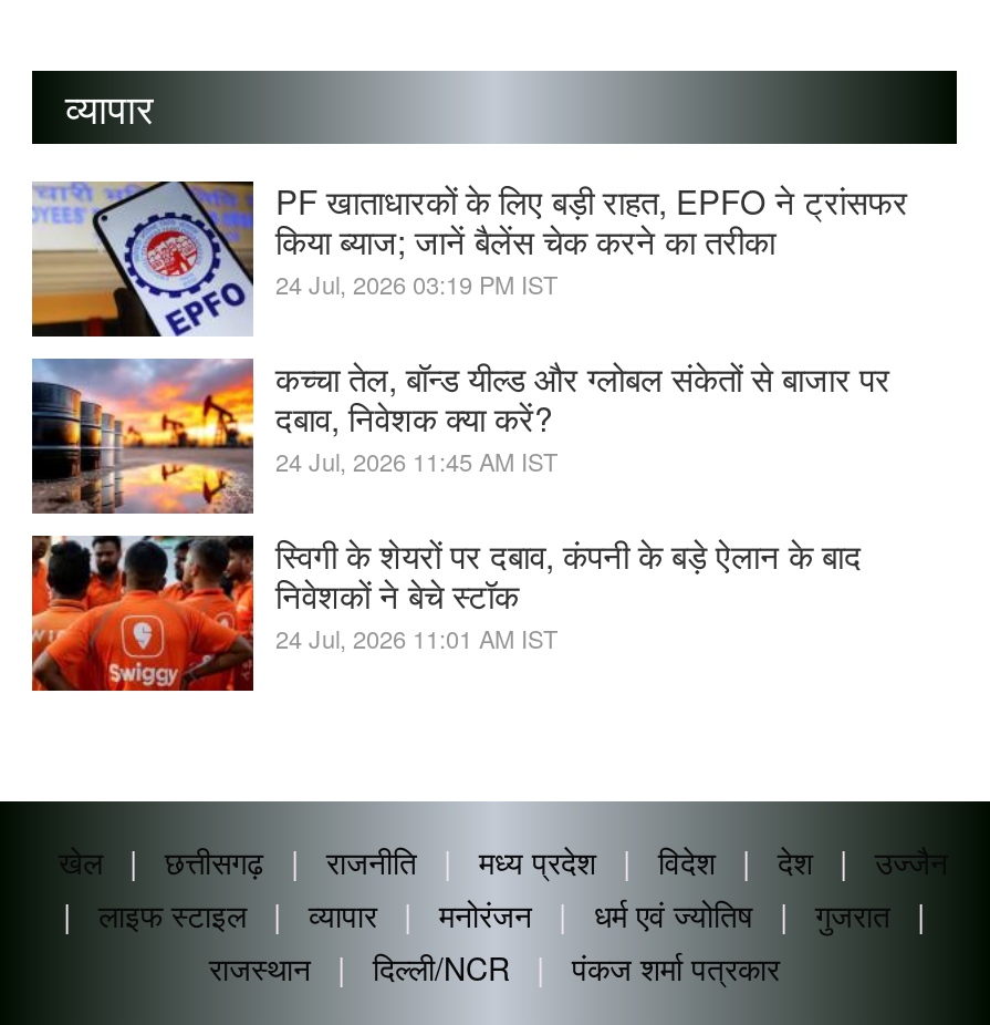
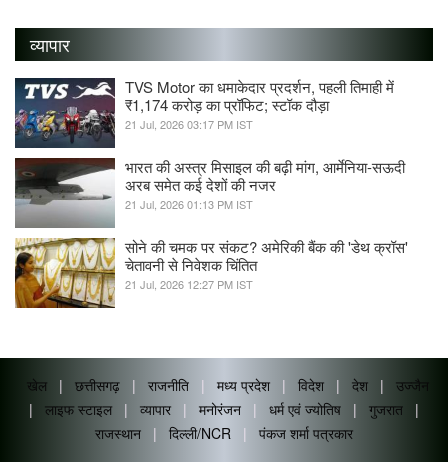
[30,177,908,337] [image] | PF खाताधारकों के लिए बड़ी राहत, EPFO ने ट्रांसफर | किया ब्याज; जानें बैलेंस चेक करने का तरीका | 24 Jul, 2026 03:19 PM IST -> [14,76,394,149] [image] | TVS Motor का धमाकेदार प्रदर्शन, पहली तिमाही में | ₹1,174 करोड़ का प्रॉफिट; स्टॉक दौड़ा | 21 Jul, 2026 03:17 PM IST
[32,354,890,514] [image] | कच्चा तेल, बॉन्ड यील्ड और ग्लोबल संकेतों से बाजार पर | दबाव, निवेशक क्या करें? | 24 Jul, 2026 11:45 AM IST -> [14,156,405,228] [image] | भारत की अस्त्र मिसाइल की बढ़ी मांग, आर्मेनिया-सऊदी | अरब समेत कई देशों की नजर | 21 Jul, 2026 01:13 PM IST
[30,531,862,693] [image] | स्विगी के शेयरों पर दबाव, कंपनी के बड़े ऐलान के बाद | निवेशकों ने बेचे स्टॉक | 24 Jul, 2026 11:01 AM IST -> [14,236,408,309] [image] | सोने की चमक पर संकट? अमेरिकी बैंक की 'डेथ क्रॉस' | चेतावनी से निवेशक चिंतित | 21 Jul, 2026 12:27 PM IST

